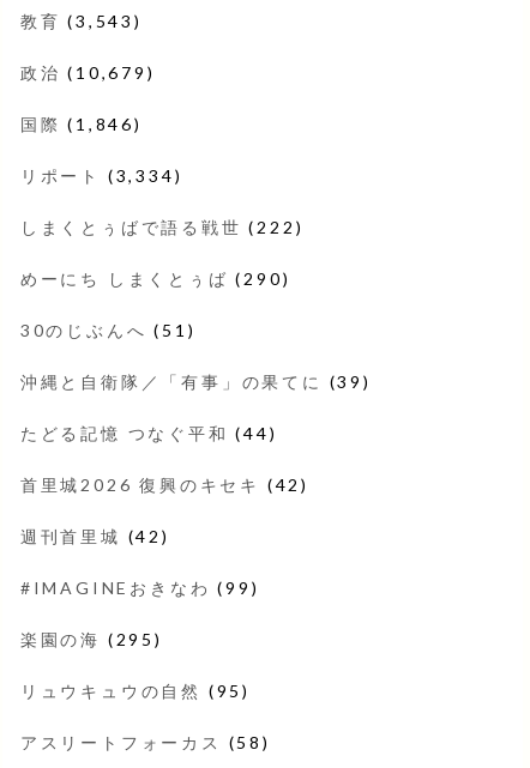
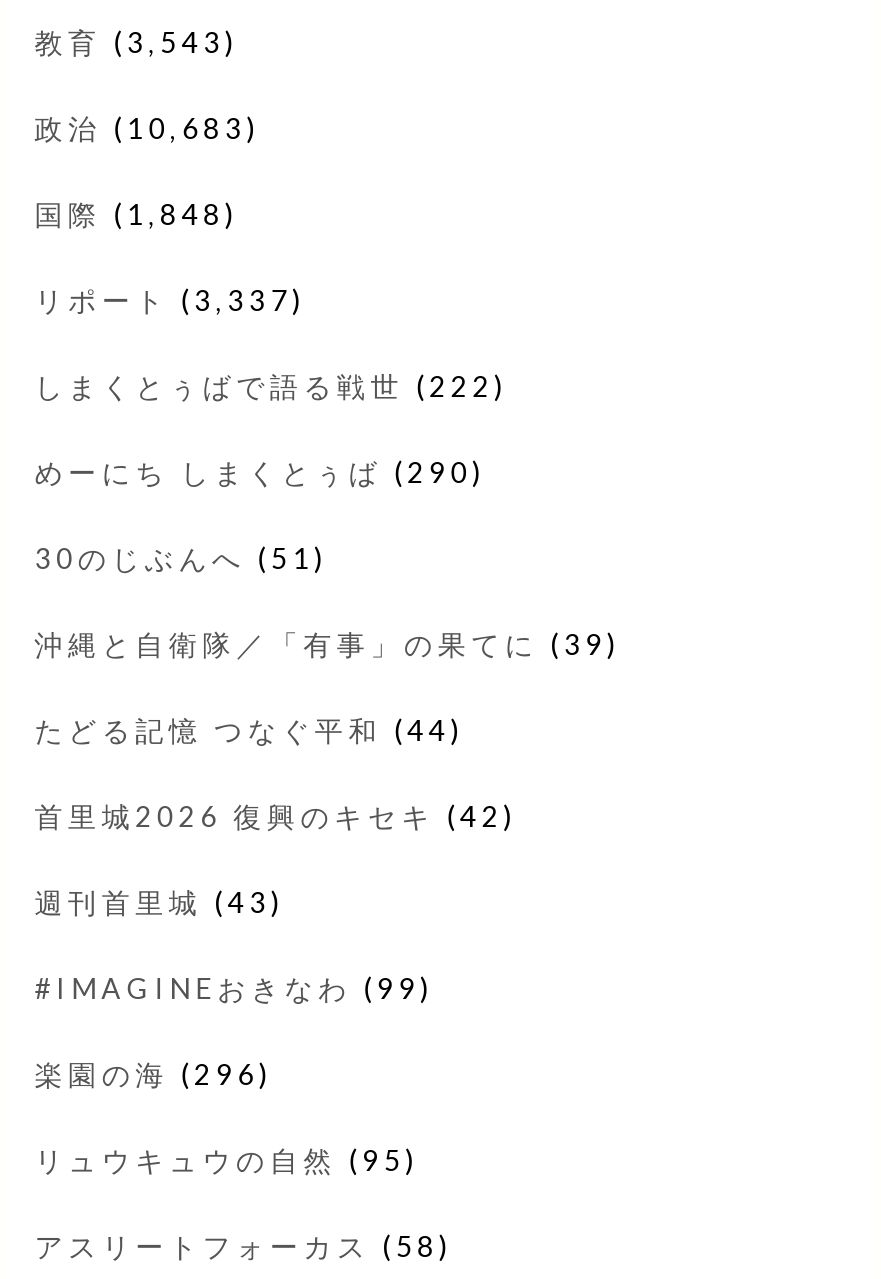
[20,63,155,83] 政治(10,679) -> [34,112,260,146] 政治(10,683)
[20,114,142,135] 国際(1,846) -> [34,198,238,232] 国際(1,848)
[20,166,183,186] リポート(3,334) -> [34,284,306,318] リポート(3,337)
[20,526,170,547] 週刊首里城(42) -> [34,886,284,920] 週刊首里城(43)
[20,629,163,650] 楽園の海(295) -> [34,1058,272,1092] 楽園の海(296)

